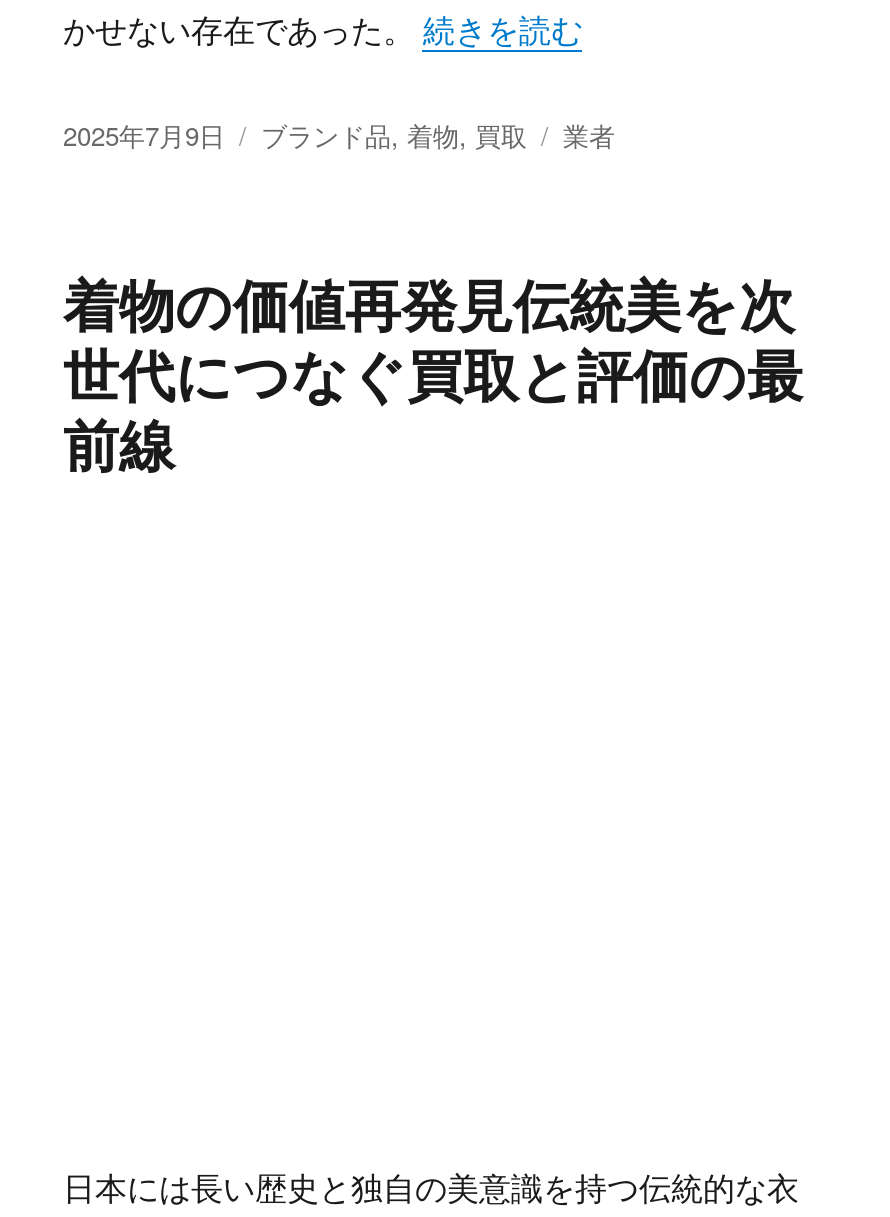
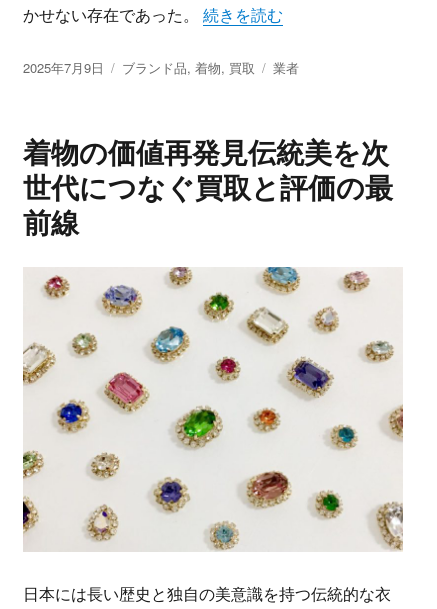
none -> [22,266,404,552] [image]

